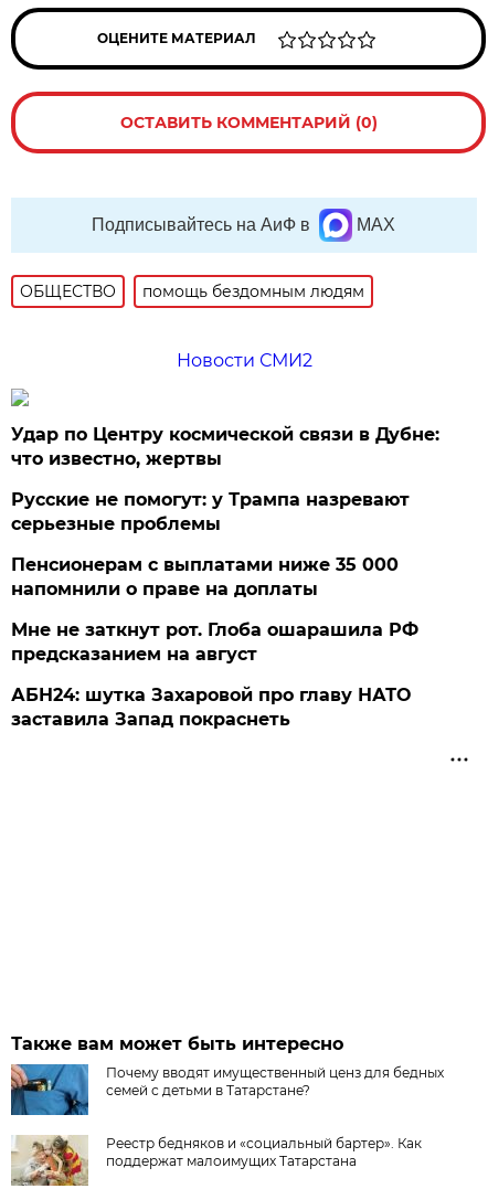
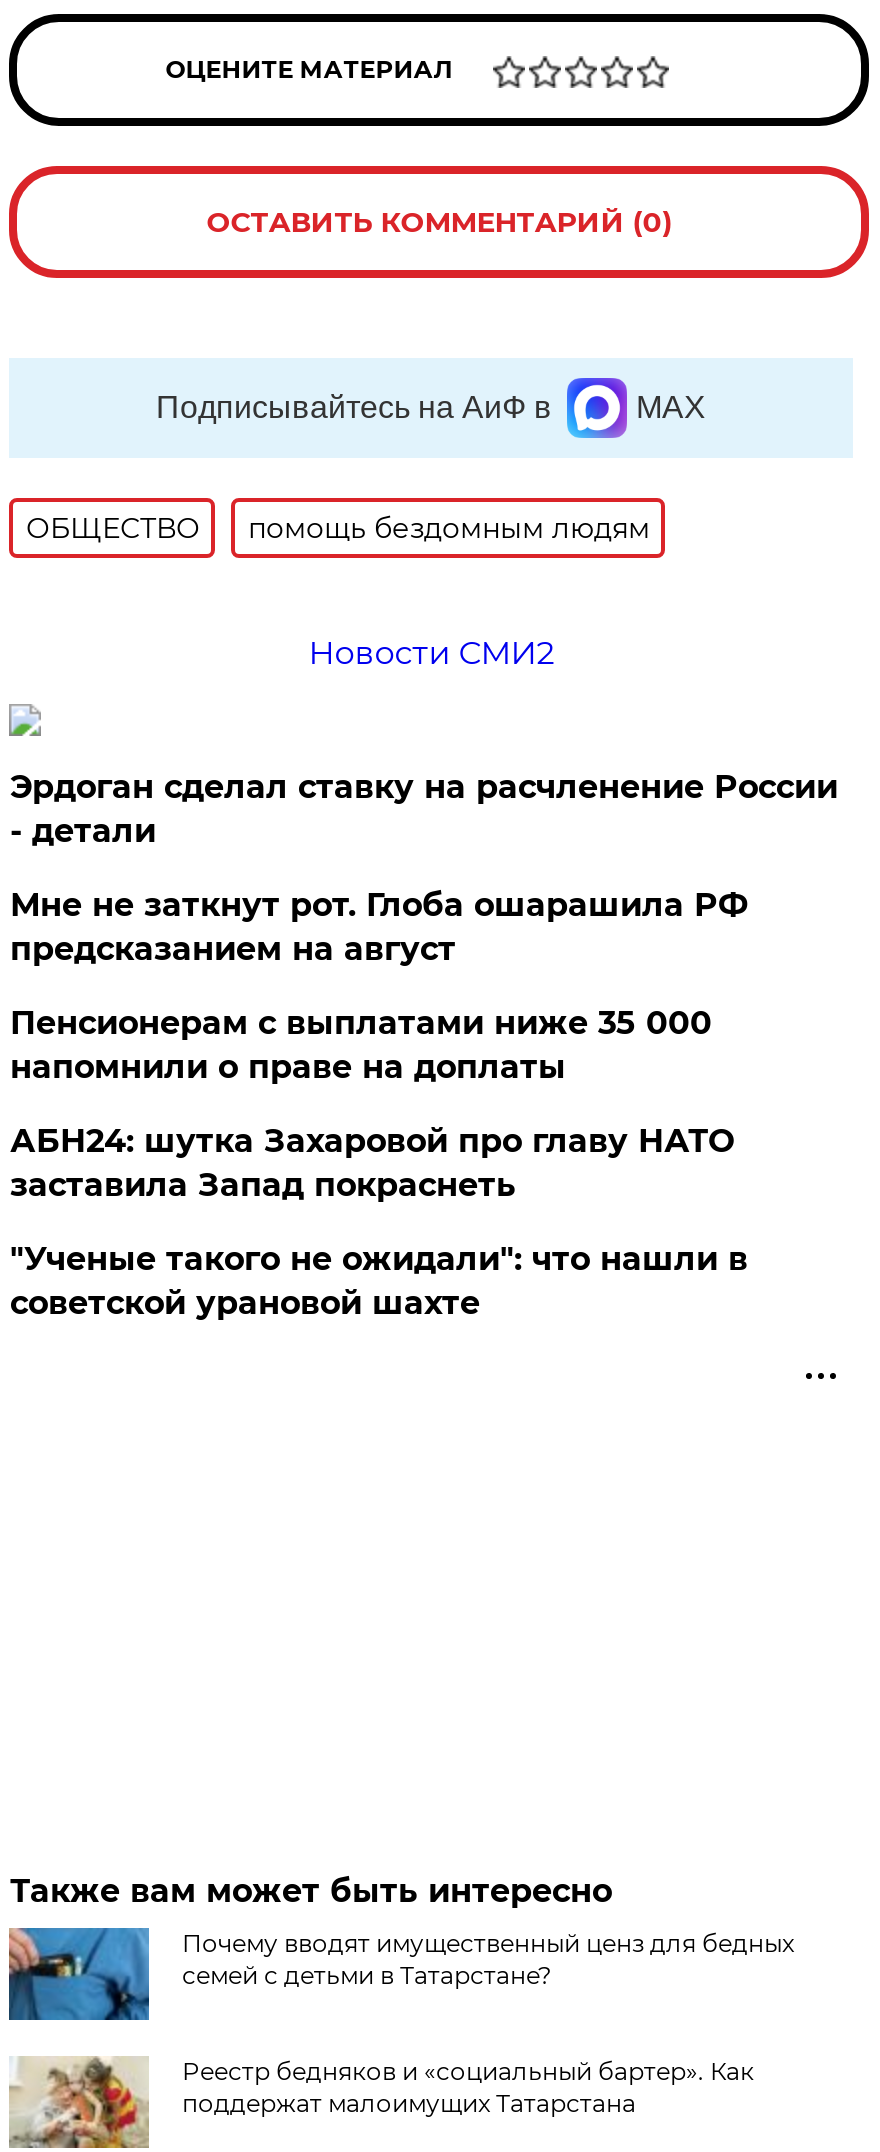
[11,424,440,469] Удар по Центру космической связи в Дубне: | что известно, жертвы -> [10,768,838,850] Эрдоган сделал ставку на расчленение России | - детали
[11,489,410,534] Русские не помогут: у Трампа назревают | серьезные проблемы -> none
moved [11,619,419,664] -> [10,886,748,968]: Мне не заткнут рот. Глоба ошарашила РФ | предсказанием на август
moved [11,684,411,730] -> [10,1122,734,1204]: АБН24: шутка Захаровой про главу НАТО | заставила Запад покраснеть
none -> [10,1240,748,1322] "Ученые такого не ожидали": что нашли в | советской урановой шахте

